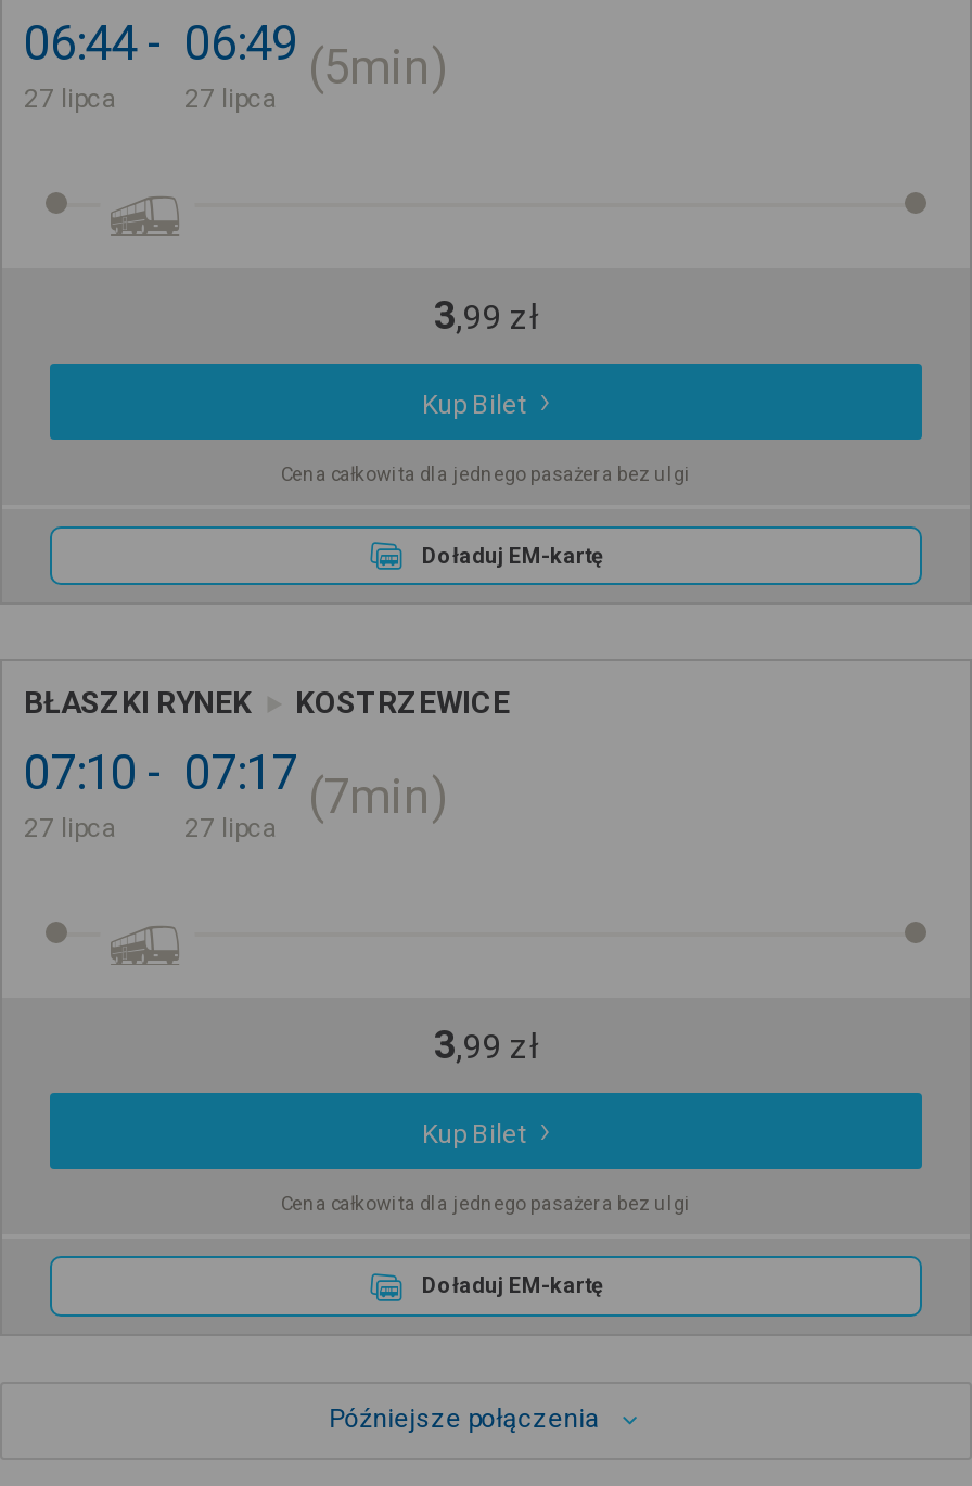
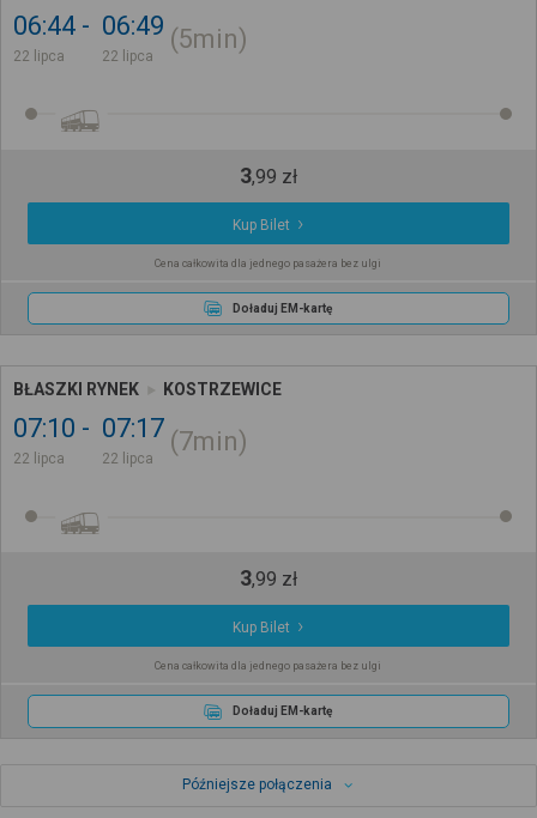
[24,83,117,114] 27 lipca -> [13,48,65,65] 22 lipca
[184,83,278,114] 27 lipca -> [102,48,153,65] 22 lipca
[24,813,117,844] 27 lipca -> [13,451,65,467] 22 lipca
[184,813,278,844] 27 lipca -> [102,451,153,467] 22 lipca

